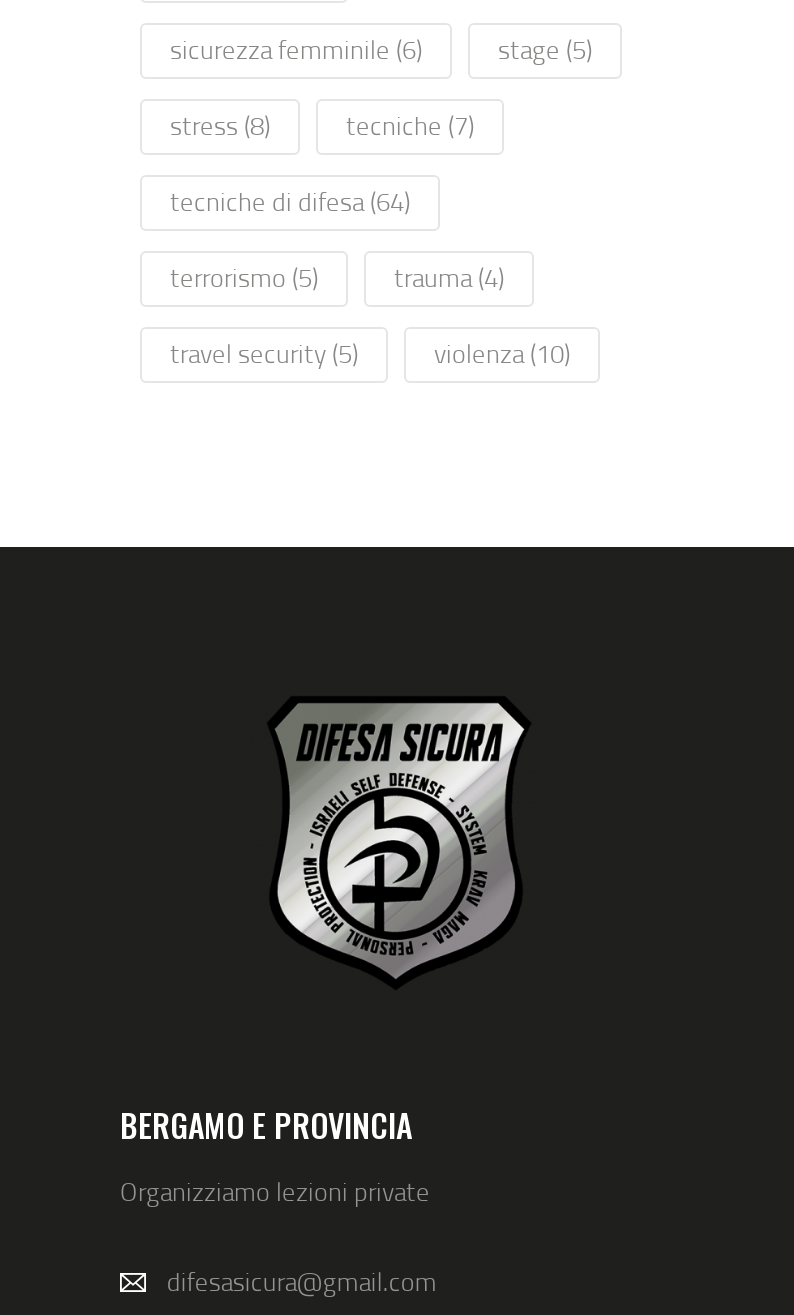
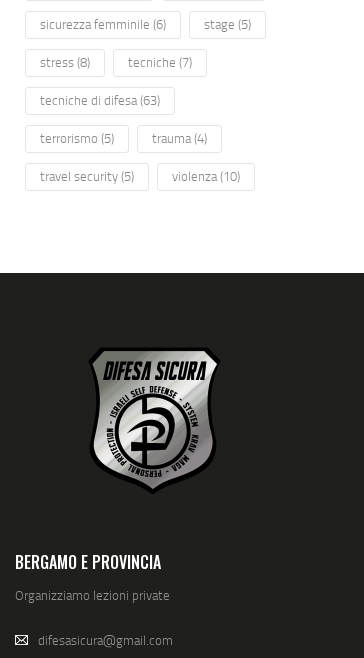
[170,182,410,218] tecniche di difesa (64) -> [40,91,160,109] tecniche di difesa (63)

